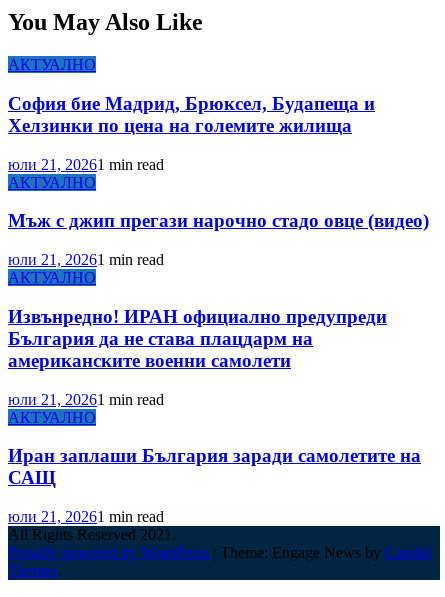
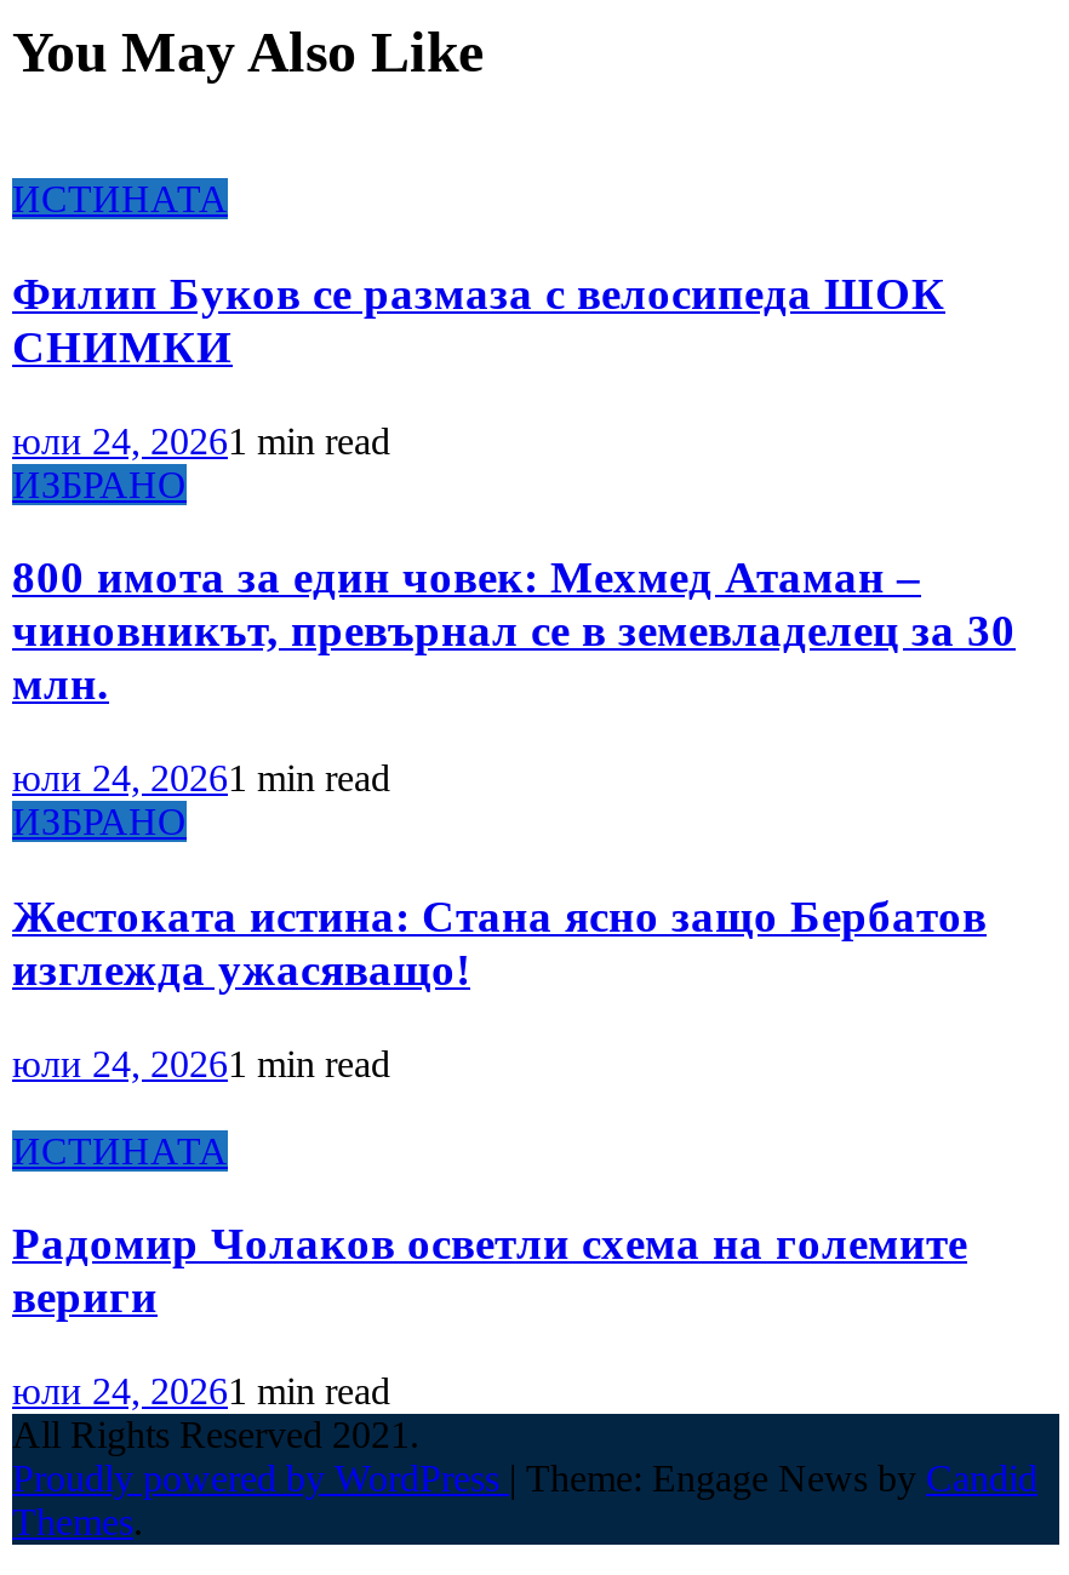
[8,56,429,525] АКТУАЛНО | София бие Мадрид, Брюксел, Будапеща и | Хелзинки по цена на големите жилища | юли 21, 20261 min read | АКТУАЛНО | Мъж с джип прегази нарочно стадо овце (видео) | юли 21, 20261 min read | АКТУАЛНО | Извънредно! ИРАН официално предупреди | България да не става плацдарм на | американските военни самолети | юли 21, 20261 min read | АКТУАЛНО | Иран заплаши България заради самолетите на | САЩ | юли 21, 20261 min read -> [12,179,1016,1411] ИСТИНАТА | Филип Буков се размаза с велосипеда ШОК | СНИМКИ | юли 24, 20261 min read | ИЗБРАНО | 800 имота за един човек: Мехмед Атаман – | чиновникът, превърнал се в земевладелец за 30 | млн. | юли 24, 20261 min read | ИЗБРАНО | Жестоката истина: Стана ясно защо Бербатов | изглежда ужасяващо! | юли 24, 20261 min read | ИСТИНАТА | Радомир Чолаков осветли схема на големите | вериги | юли 24, 20261 min read

